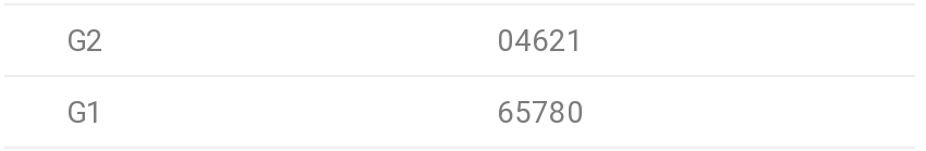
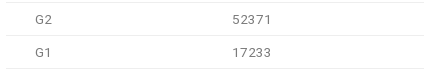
[497,22,584,56] 04621 -> [232,10,272,26] 52371
[497,93,584,128] 65780 -> [232,43,272,59] 17233

